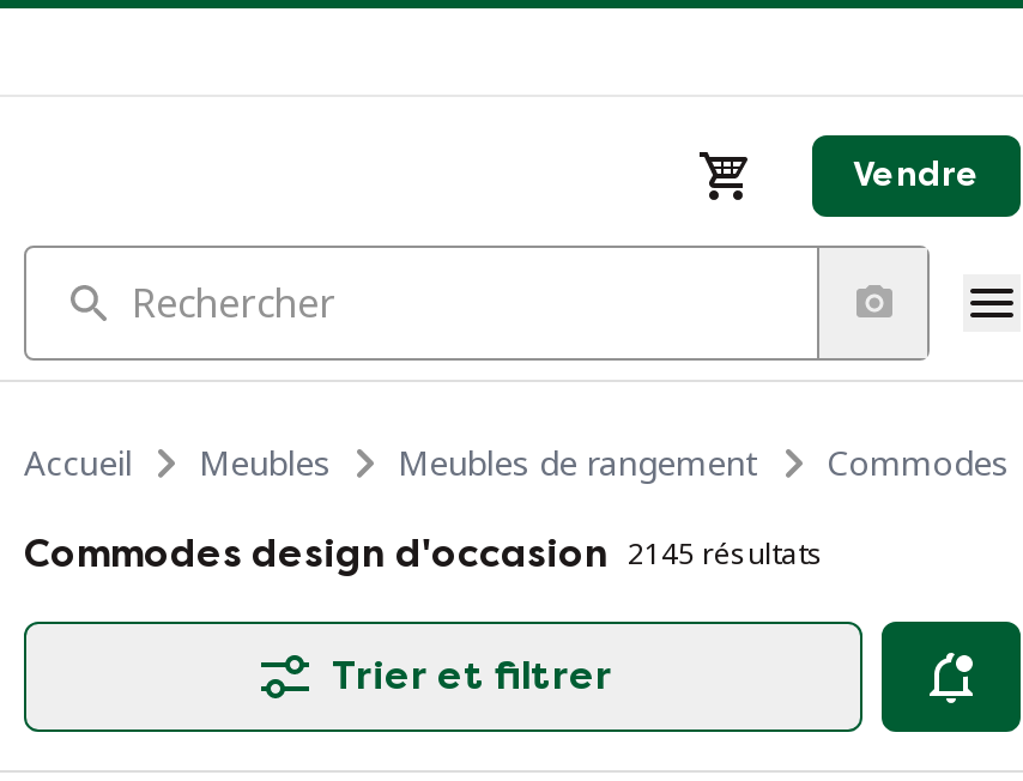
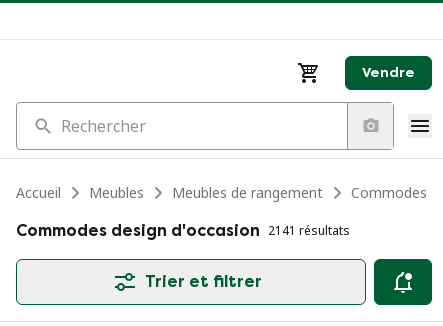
[24,531,824,576] Commodes design d'occasion 2145 résultats -> [16,221,350,240] Commodes design d'occasion 2141 résultats

